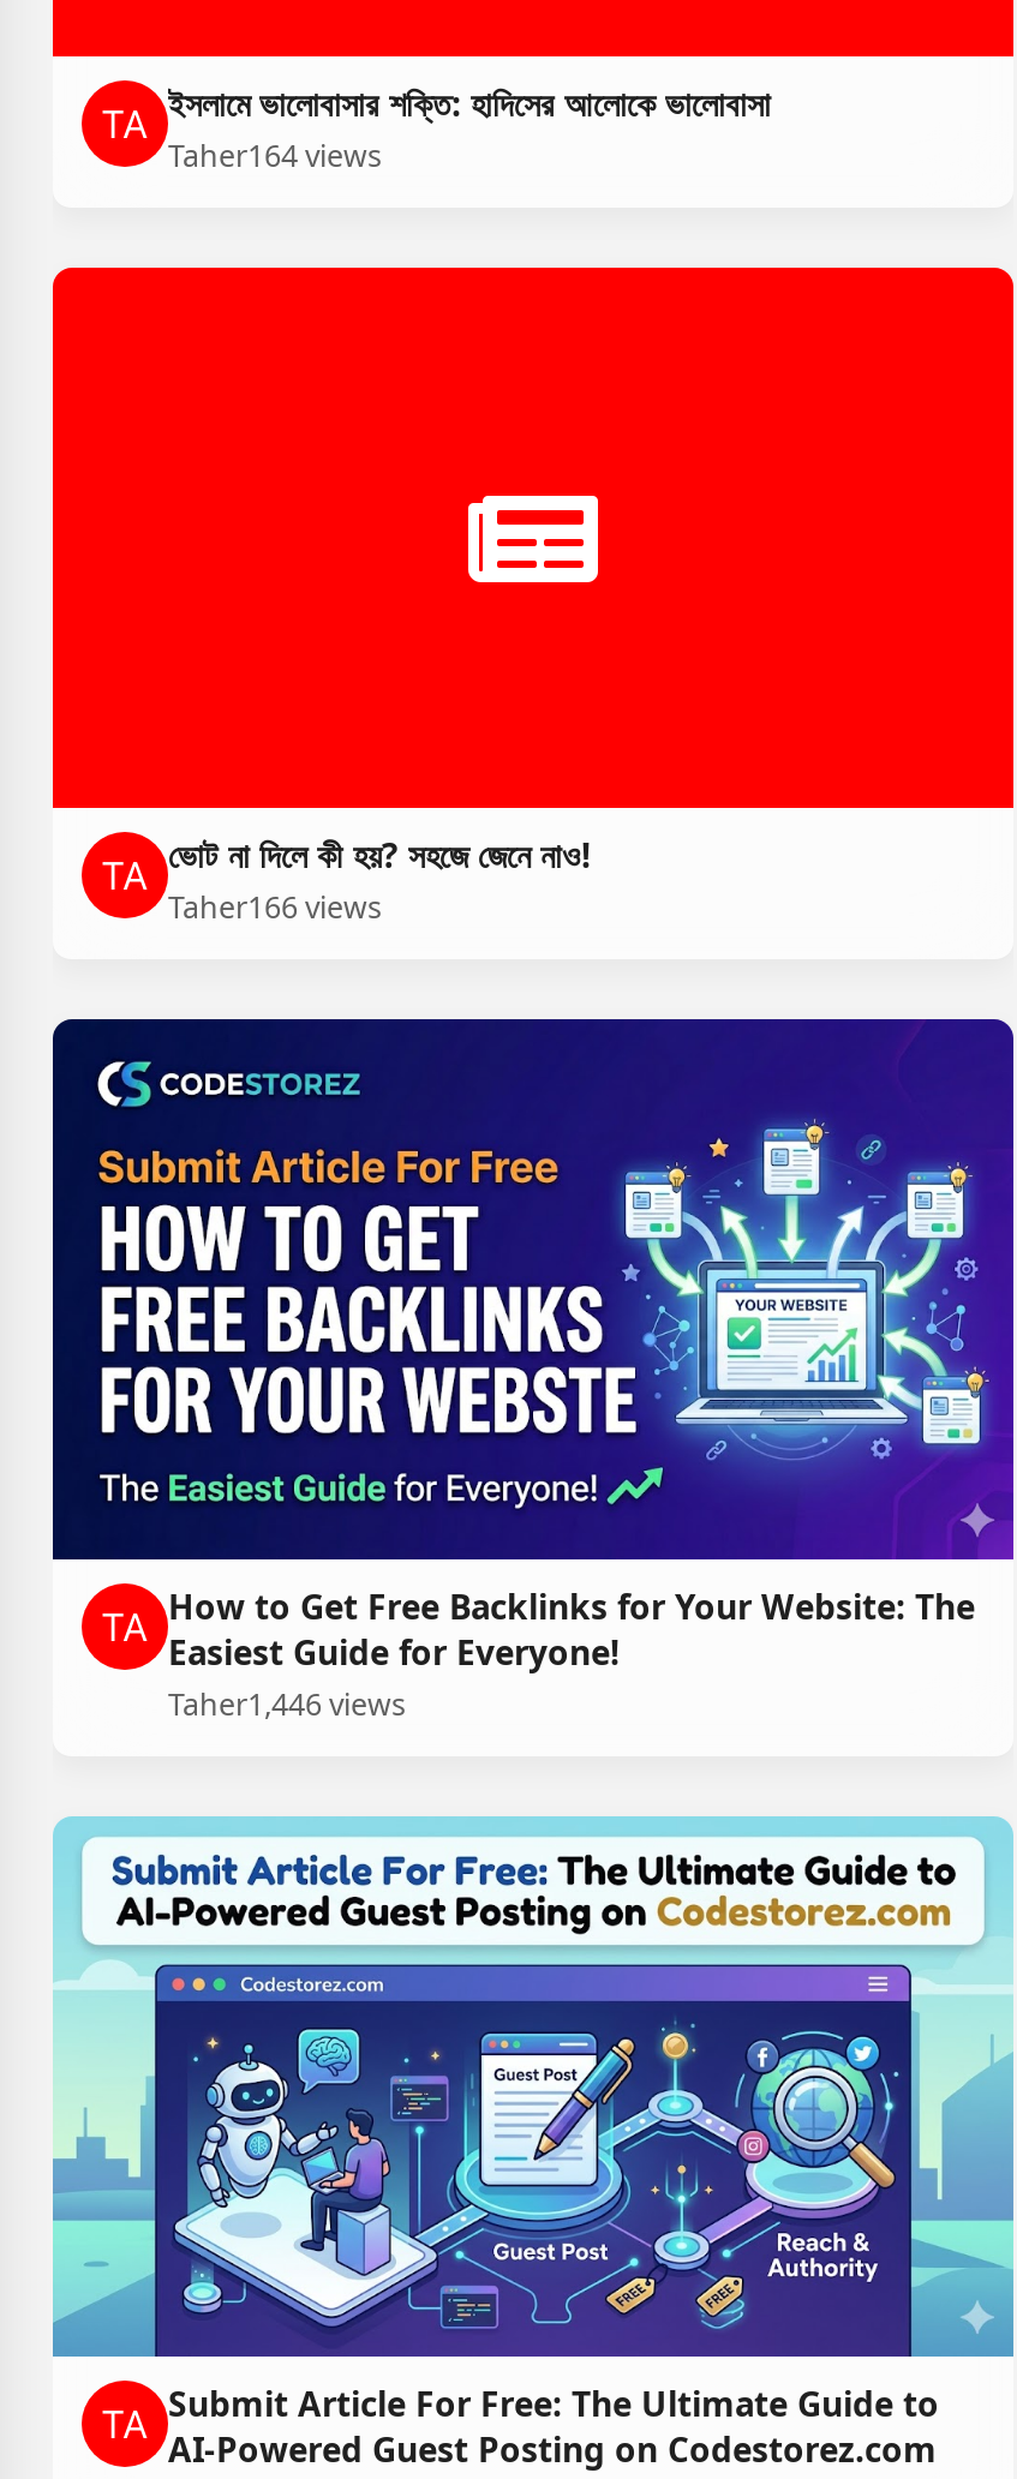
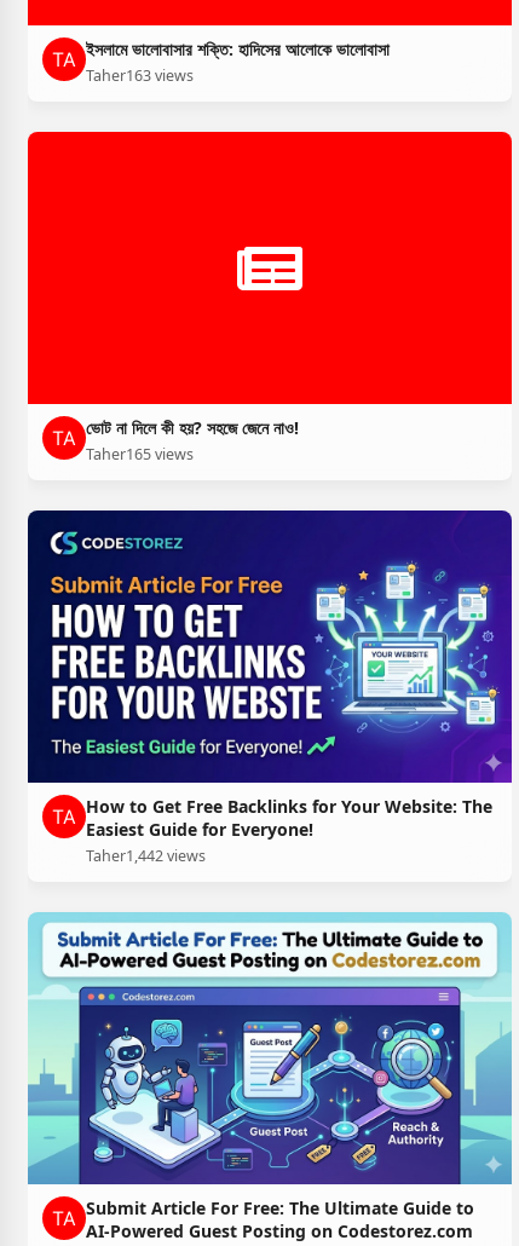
[168,136,382,176] Taher164 views -> [86,65,194,86] Taher163 views
[168,887,382,928] Taher166 views -> [86,444,194,465] Taher165 views
[168,1684,406,1725] Taher1,446 views -> [86,846,206,866] Taher1,442 views

